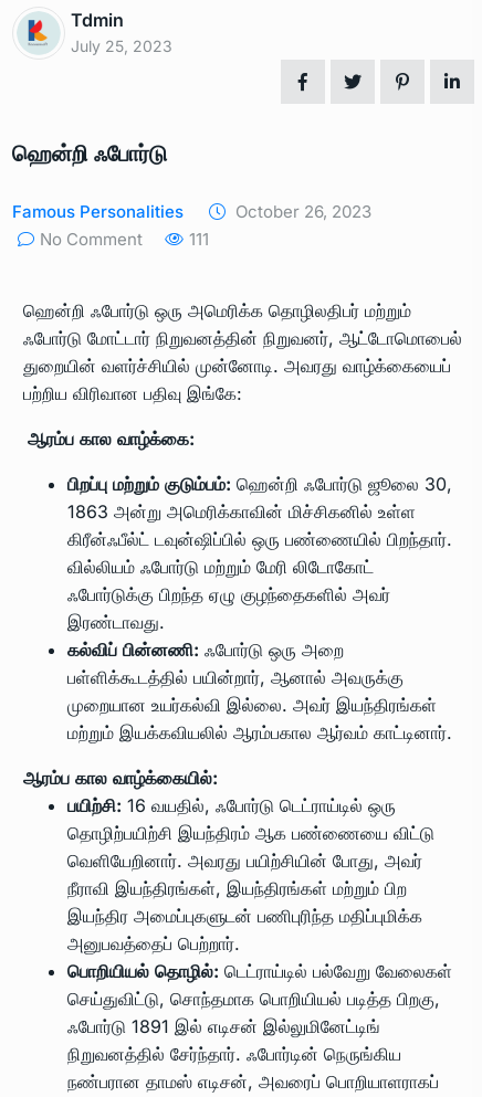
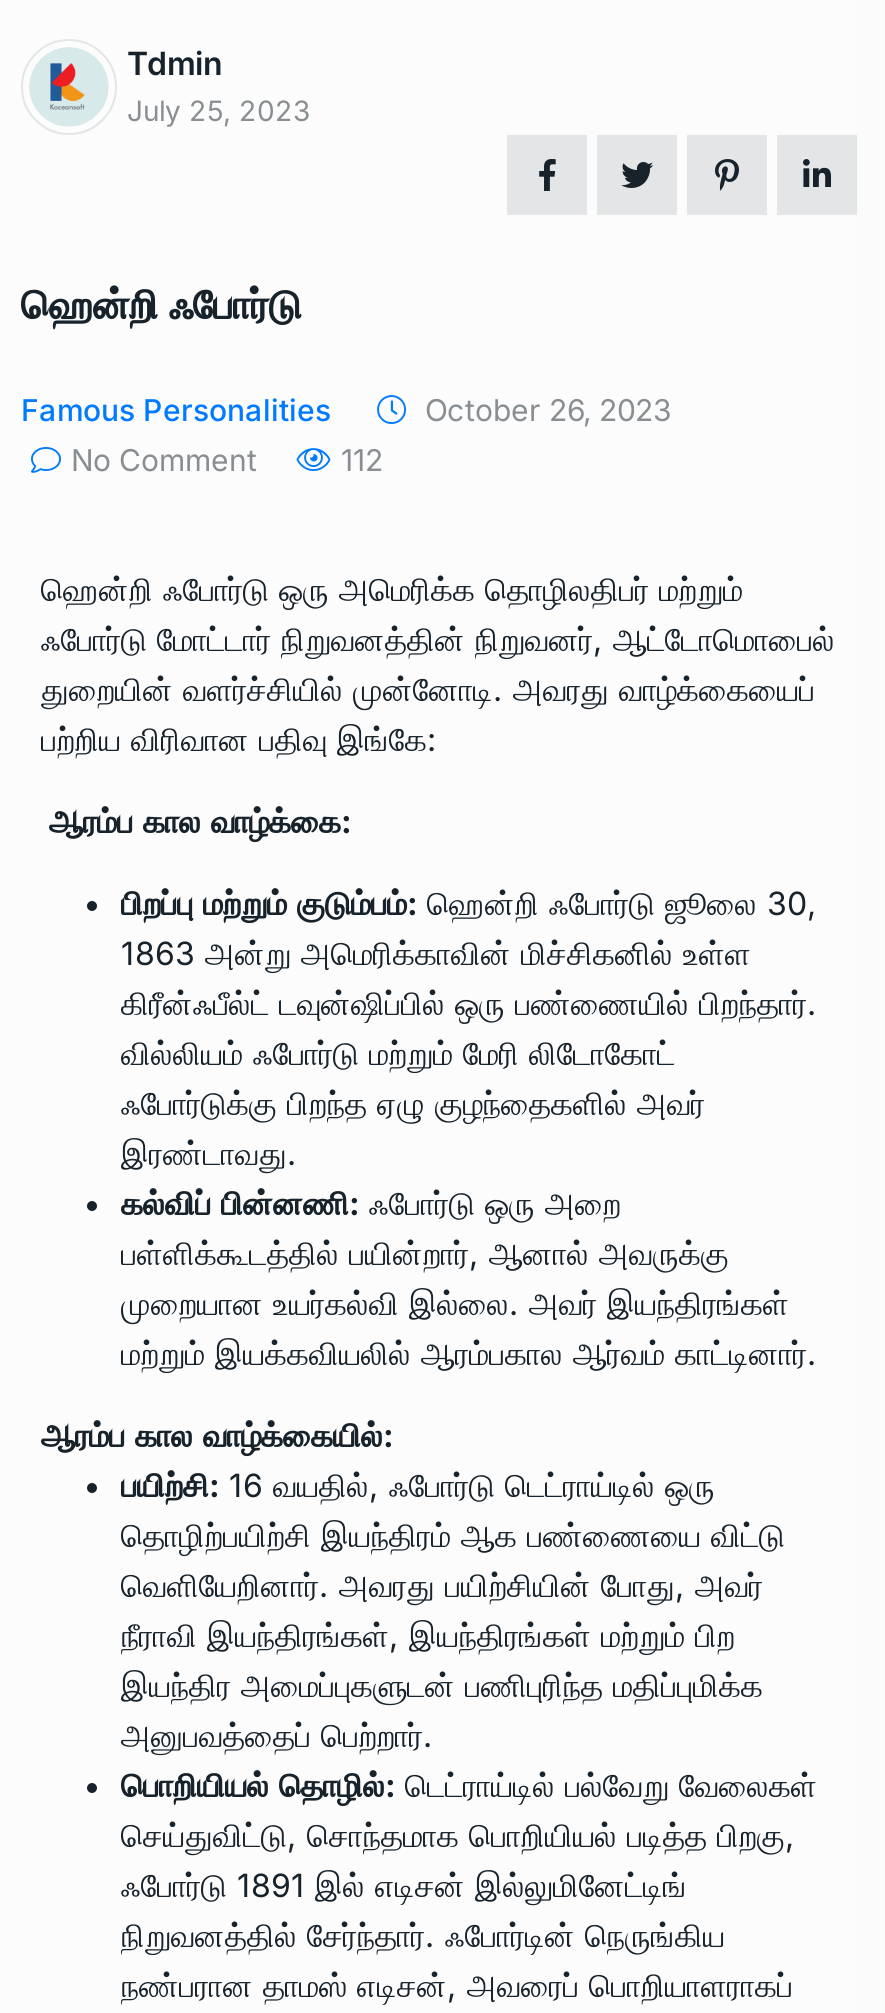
[189,229,209,250] 111 -> [341,441,383,479] 112

